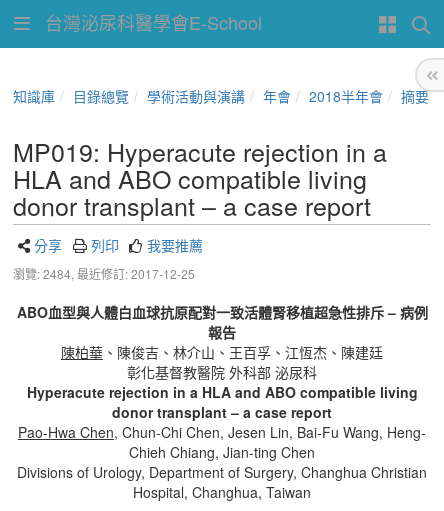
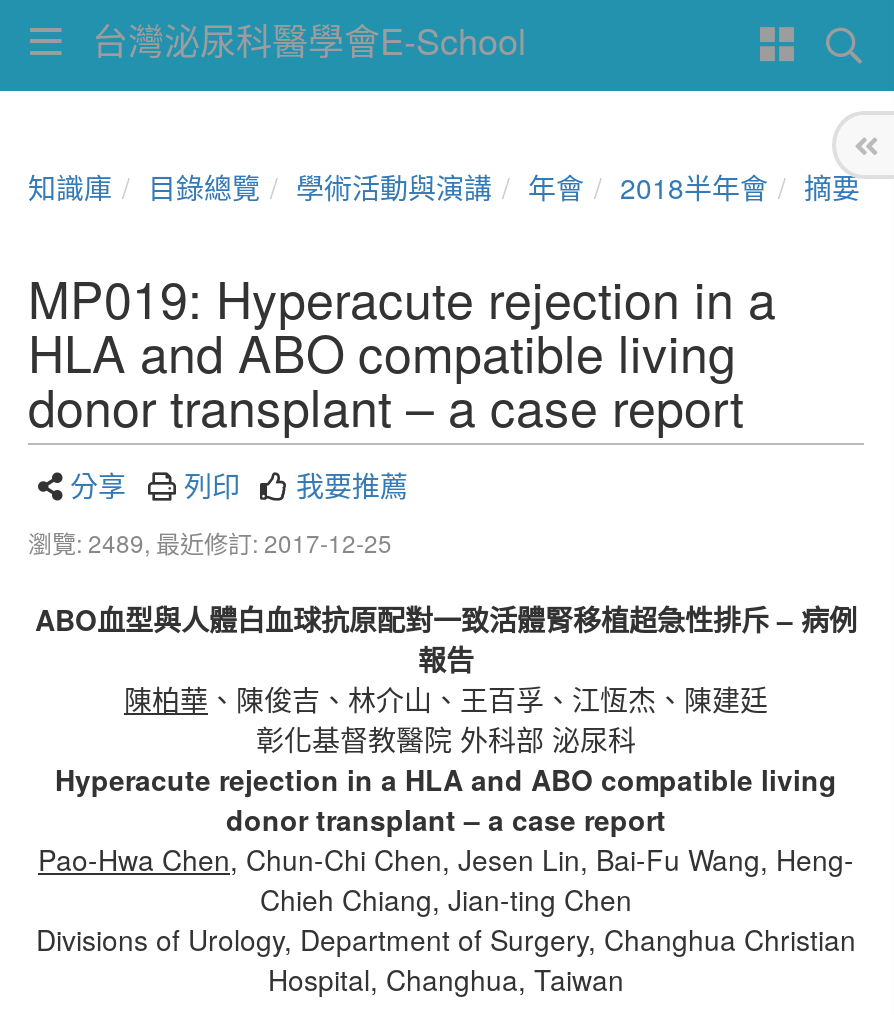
[13,265,195,282] 瀏覽: 2484,最近修訂: 2017-12-25 -> [28,525,392,559] 瀏覽: 2489,最近修訂: 2017-12-25

